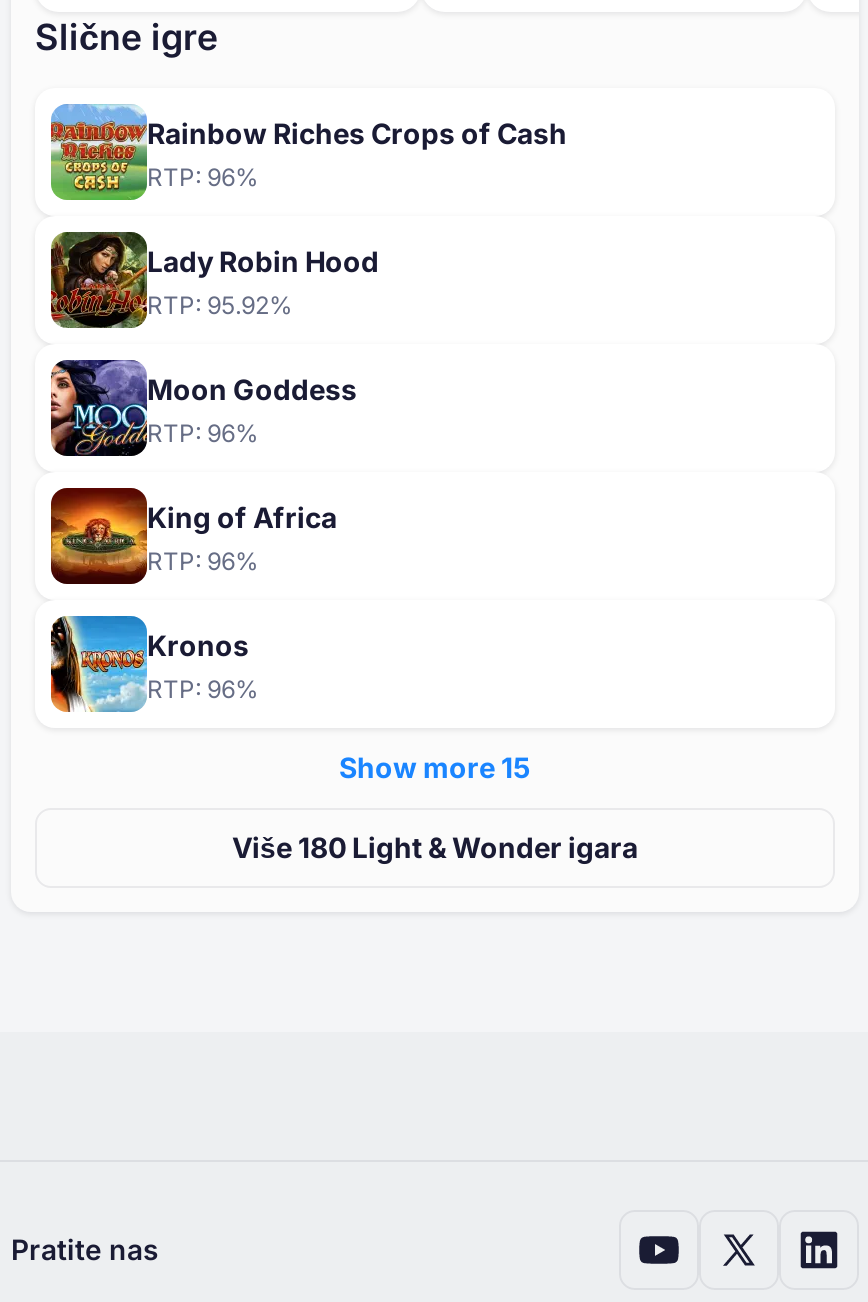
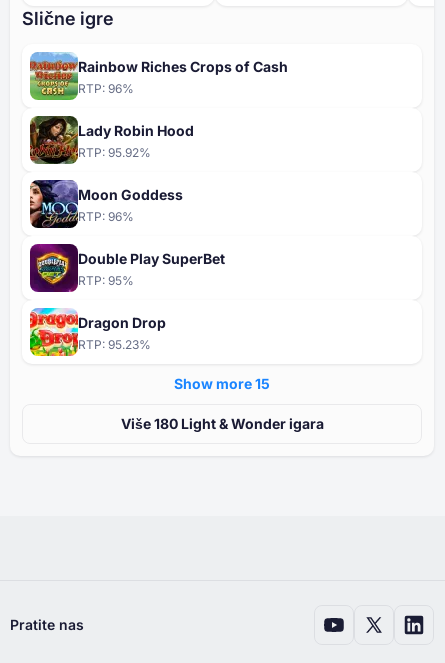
[49,486,337,584] [image] | King of Africa | RTP: 96% -> [29,243,225,293] [image] | Double Play SuperBet | RTP: 95%
[49,614,259,714] [image] | Kronos | RTP: 96% -> [29,307,166,357] [image] | Dragon Drop | RTP: 95.23%

